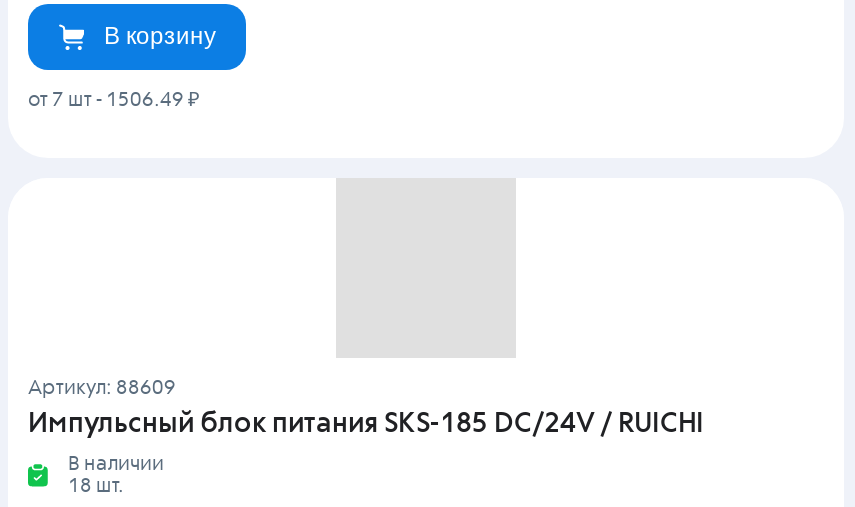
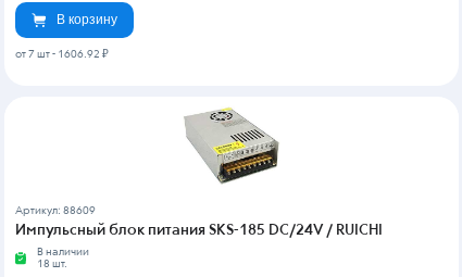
none -> [186,99,278,191] [image]
[28,90,200,110] от 7 шт - 1506.49 ₽ -> [15,49,109,60] от 7 шт - 1606.92 ₽

